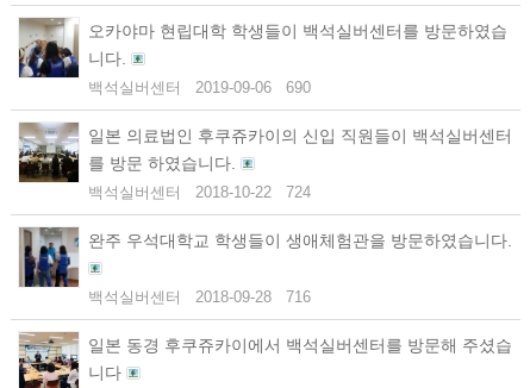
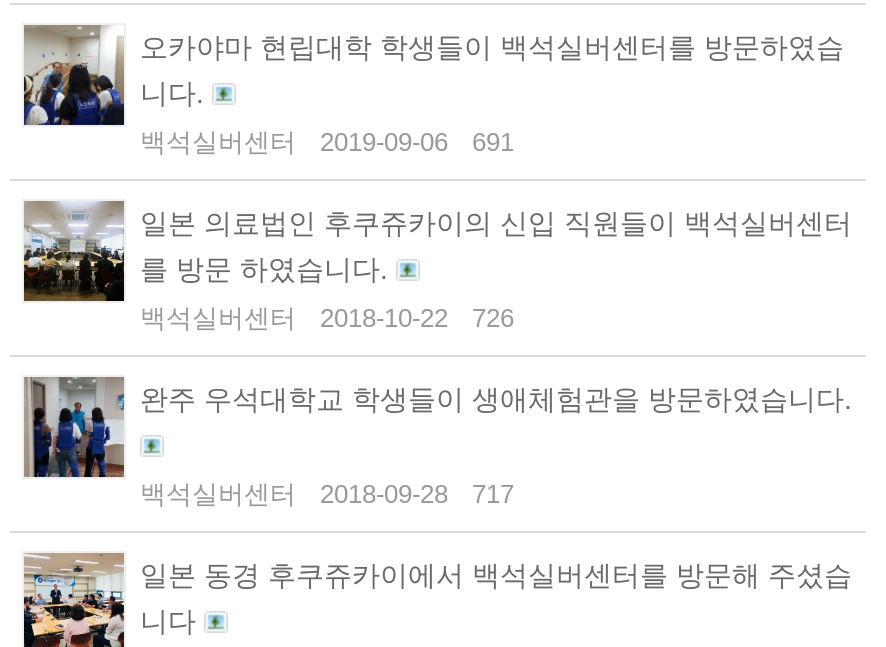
[286,78,311,96] 690 -> [472,127,514,157] 691
[286,183,311,201] 724 -> [472,303,514,333] 726
[88,288,311,306] 백석실버센터 2018-09-28 716 -> [140,479,514,509] 백석실버센터 2018-09-28 717

